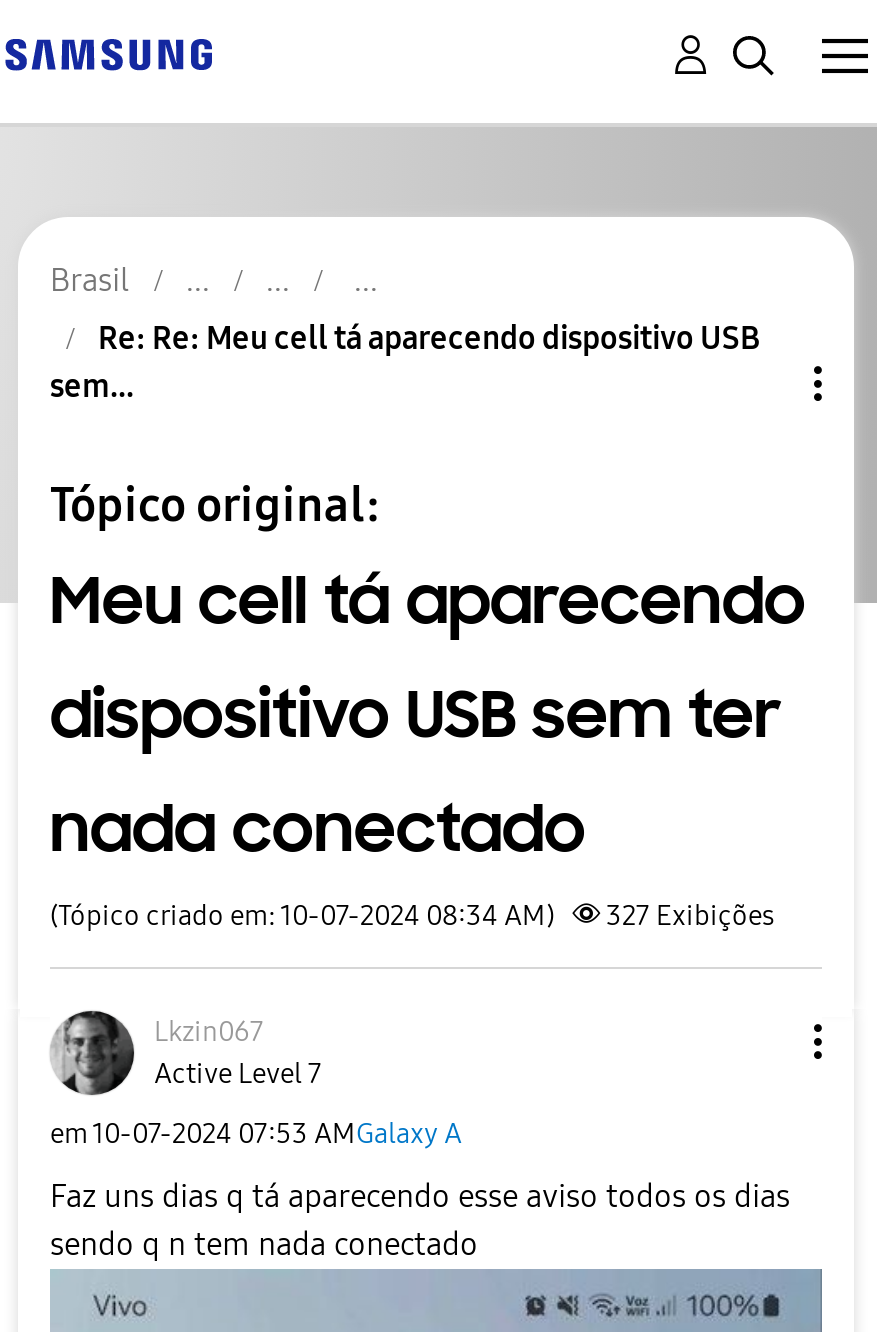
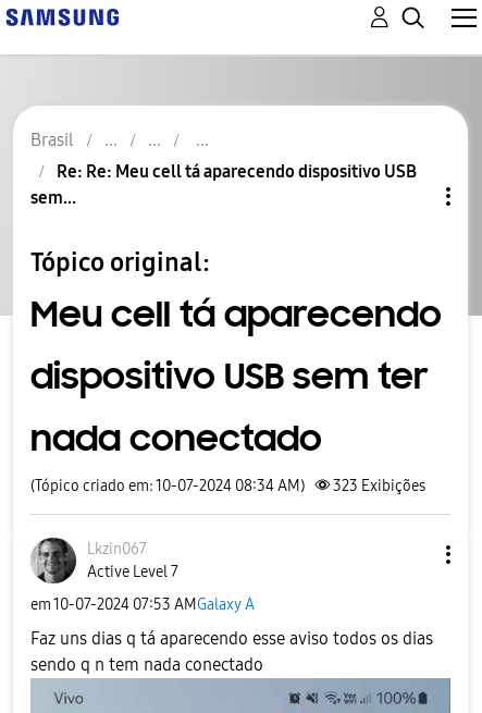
[50,899,774,933] (Tópico criado em: 10-07-2024 08:34 AM) 327 Exibições -> [30,477,425,495] (Tópico criado em: 10-07-2024 08:34 AM) 323 Exibições

